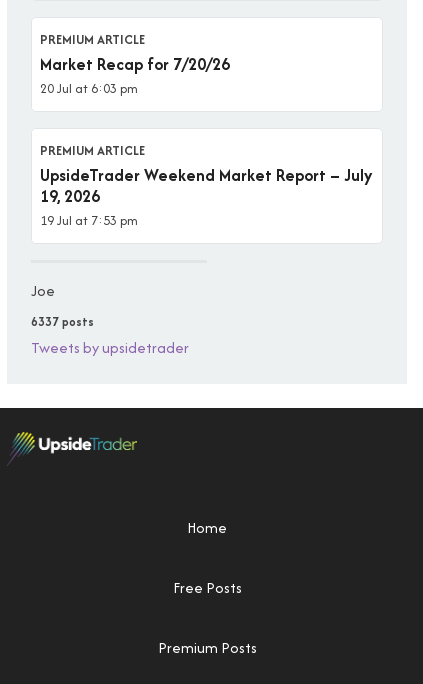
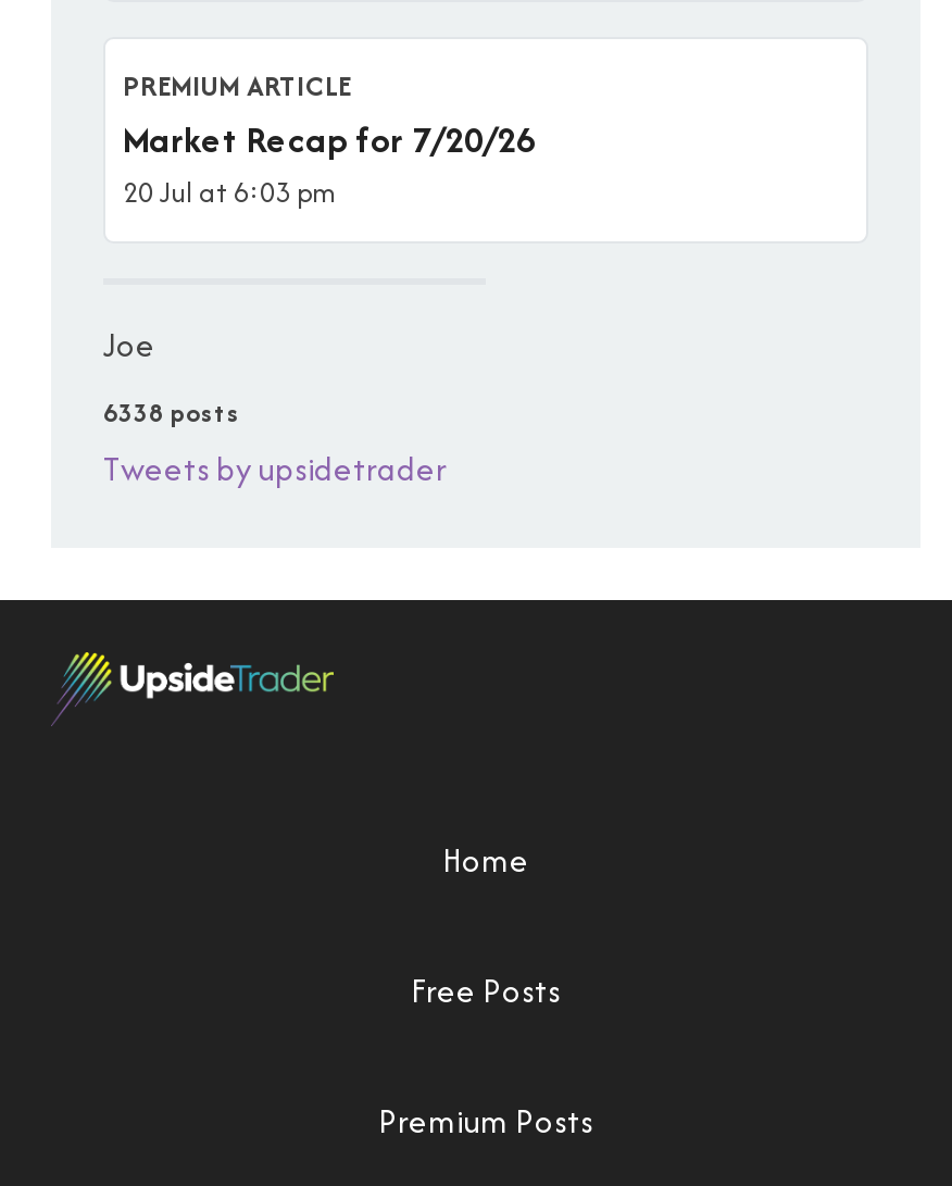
[40,141,372,230] PREMIUM ARTICLE | UpsideTrader Weekend Market Report – July | 19, 2026 | 19 Jul at 7:53 pm -> none
[31,312,94,329] 6337 posts -> [103,392,240,429] 6338 posts

